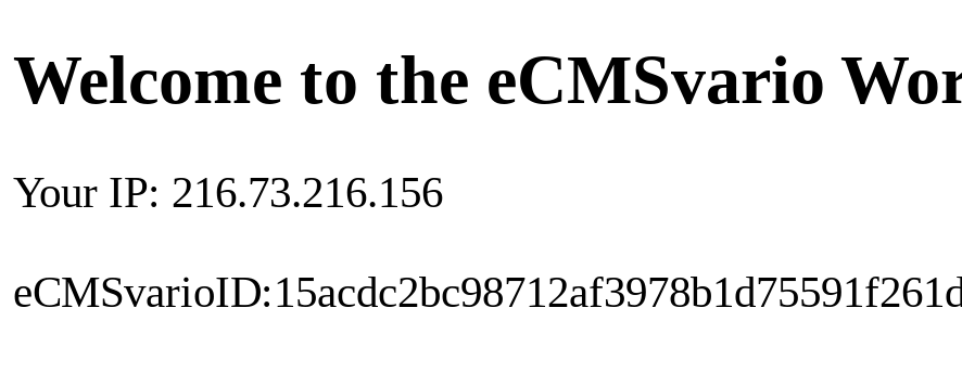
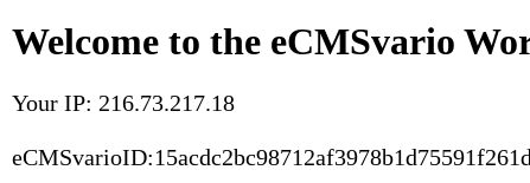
[13,168,443,216] Your IP: 216.73.216.156 -> [12,90,235,116] Your IP: 216.73.217.18

